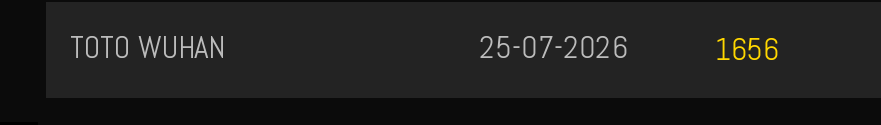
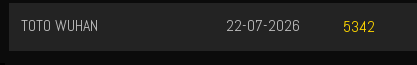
[479,29,627,69] 25-07-2026 -> [226,16,300,36] 22-07-2026
[715,30,779,70] 1656 -> [343,17,375,37] 5342

